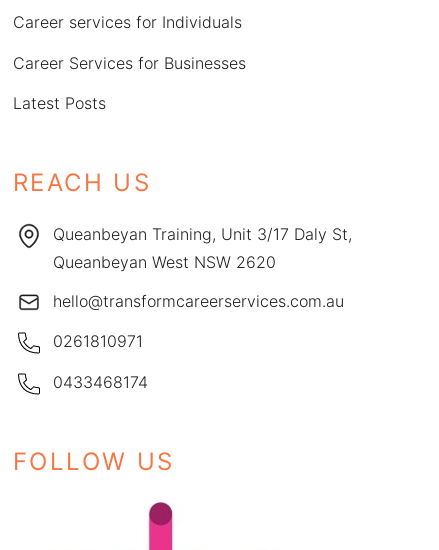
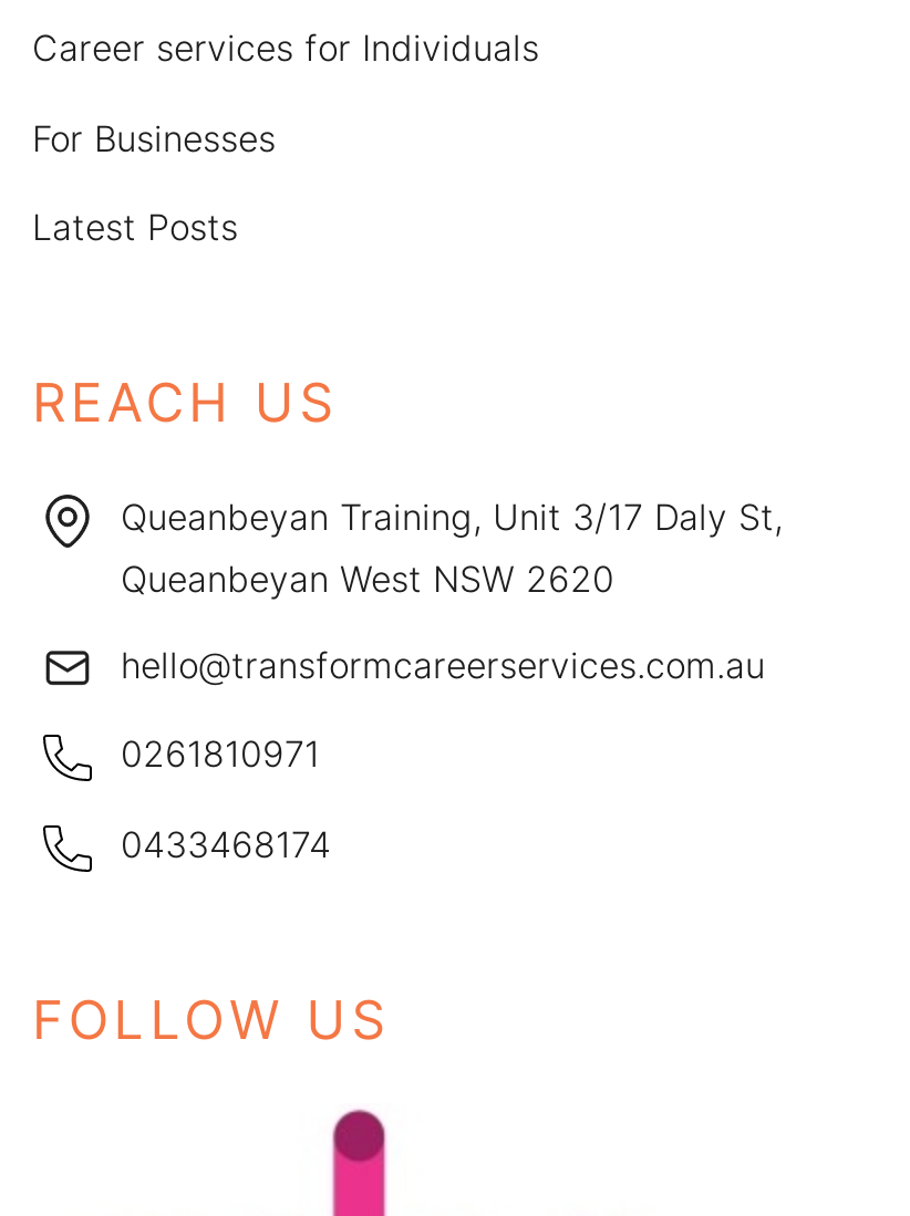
[13,53,246,73] Career Services for Businesses -> [32,115,276,160] For Businesses

